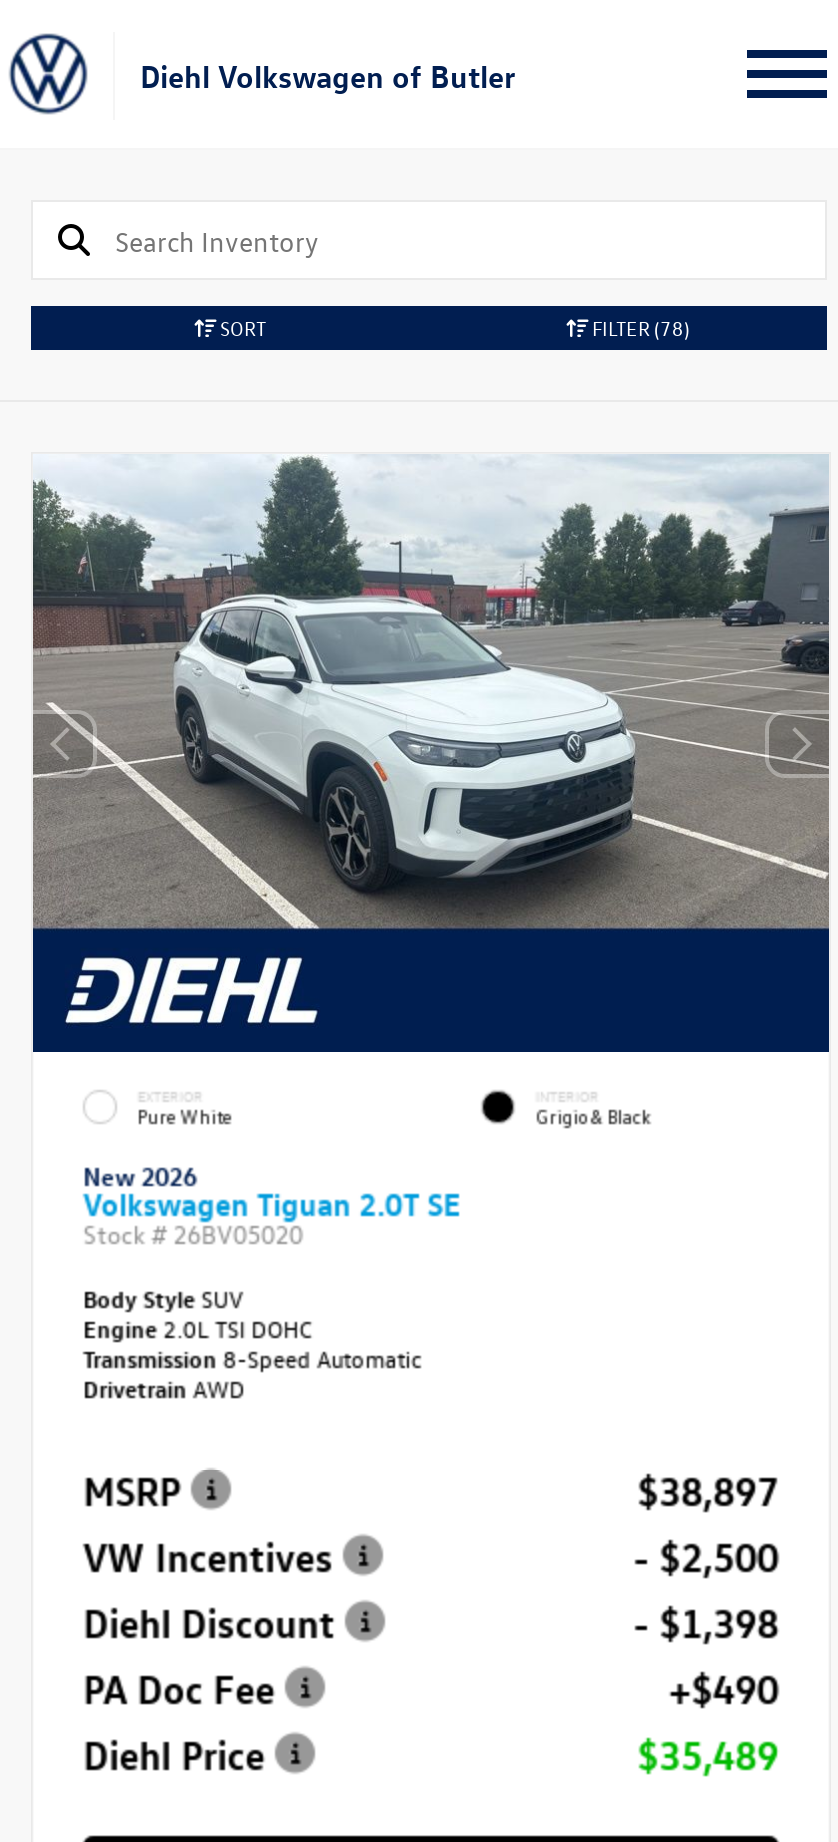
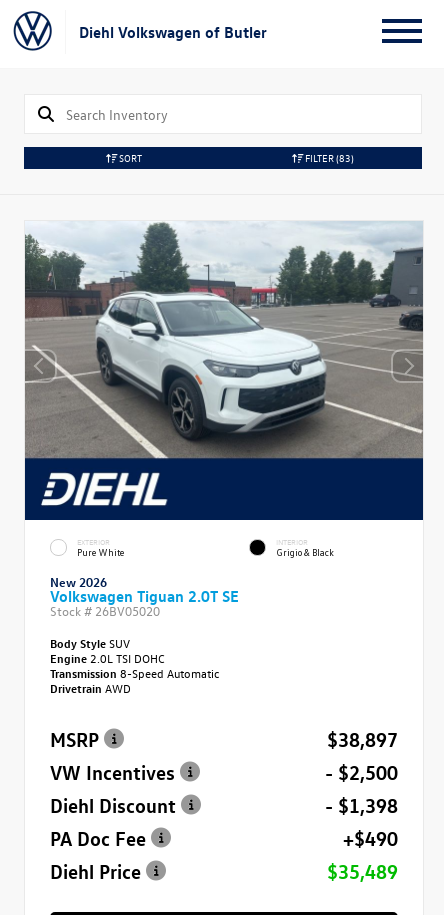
[588,312,690,342] FILTER (78) -> [302,150,353,165] FILTER (83)

